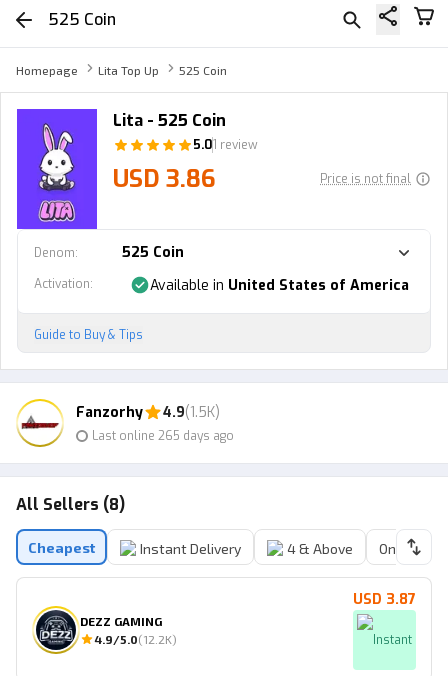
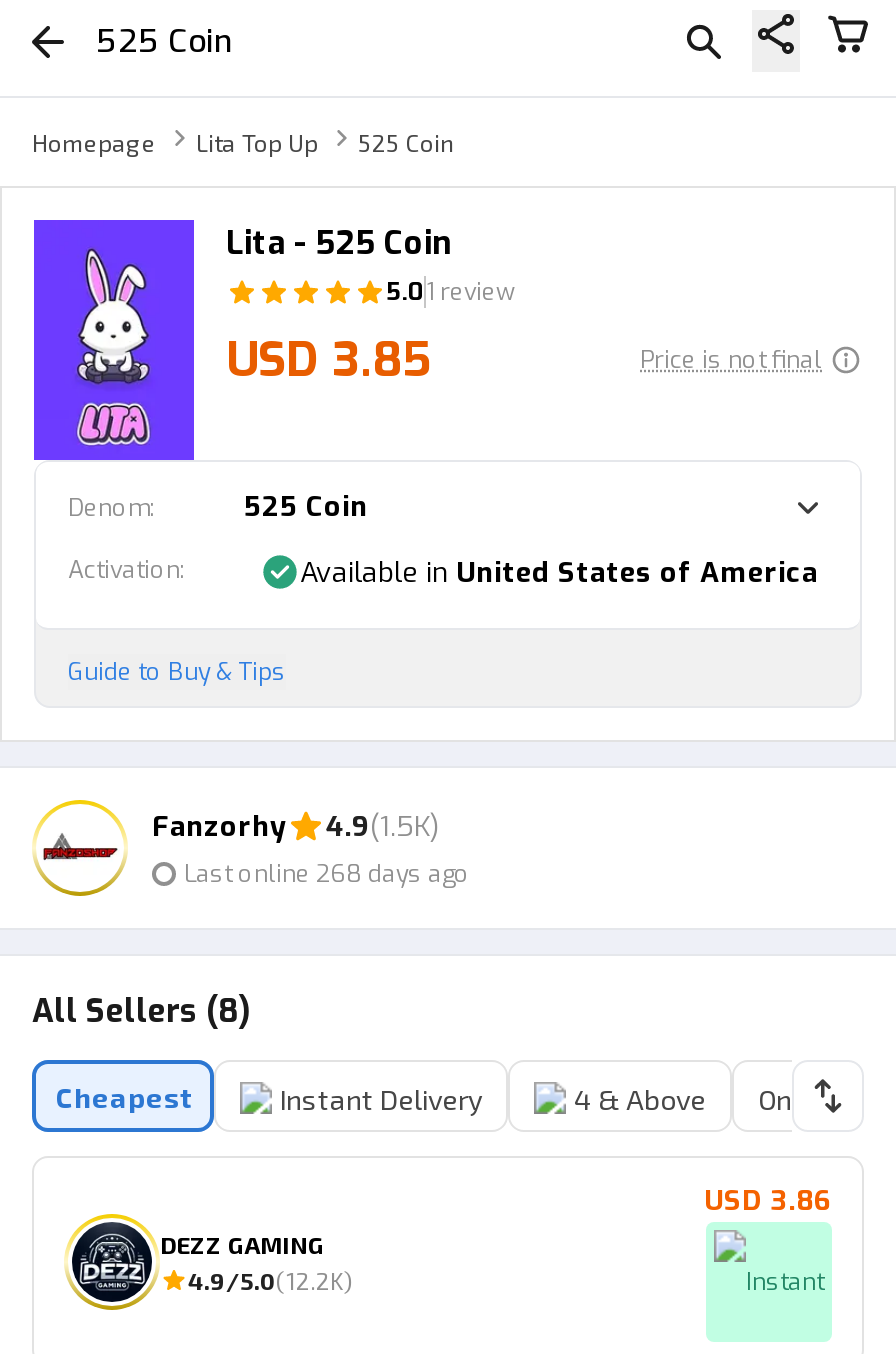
[113,163,216,195] USD 3.86 -> [226,328,432,392] USD 3.85
[92,427,234,443] Last online 265 days ago -> [184,857,470,889] Last online 268 days ago
[353,590,416,609] USD 3.87 -> [704,1182,832,1220] USD 3.86

